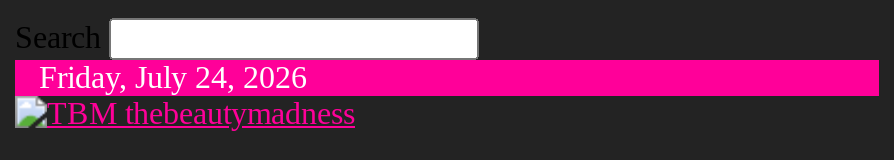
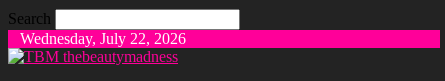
[39,60,307,94] Friday, July 24, 2026 -> [20,30,186,47] Wednesday, July 22, 2026

